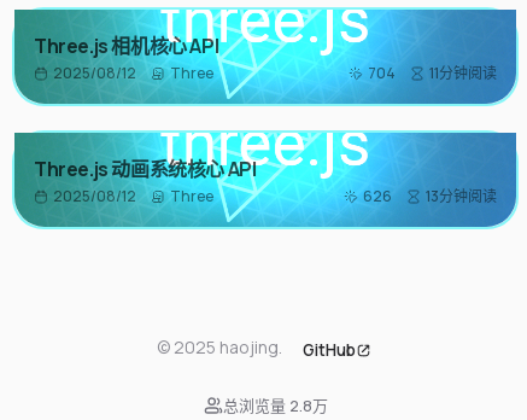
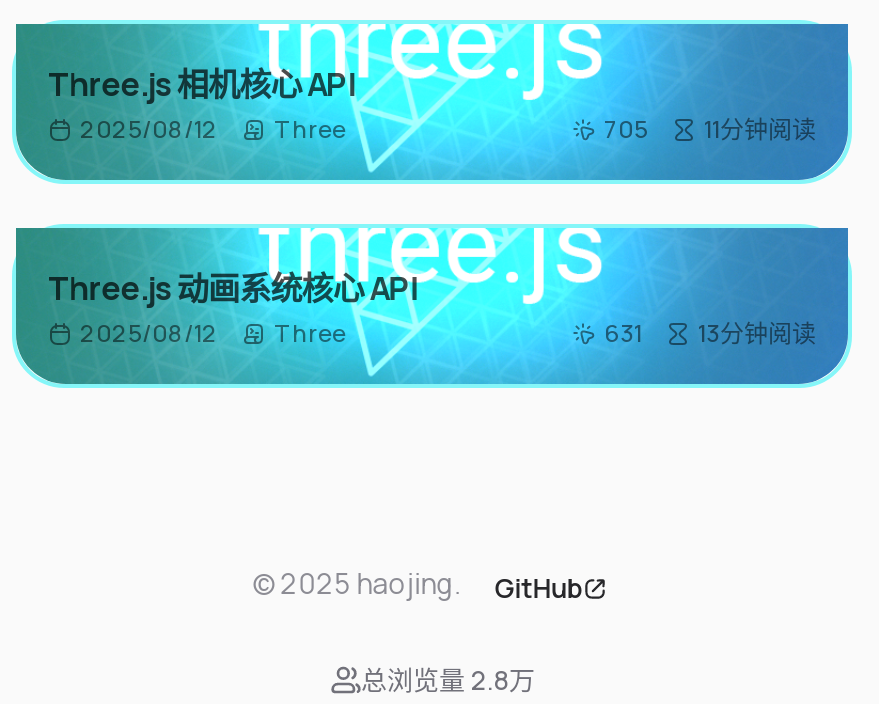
[368,63,497,83] 704 11分钟阅读 -> [604,112,816,146] 705 11分钟阅读
[363,186,497,206] 626 13分钟阅读 -> [604,316,816,350] 631 13分钟阅读

